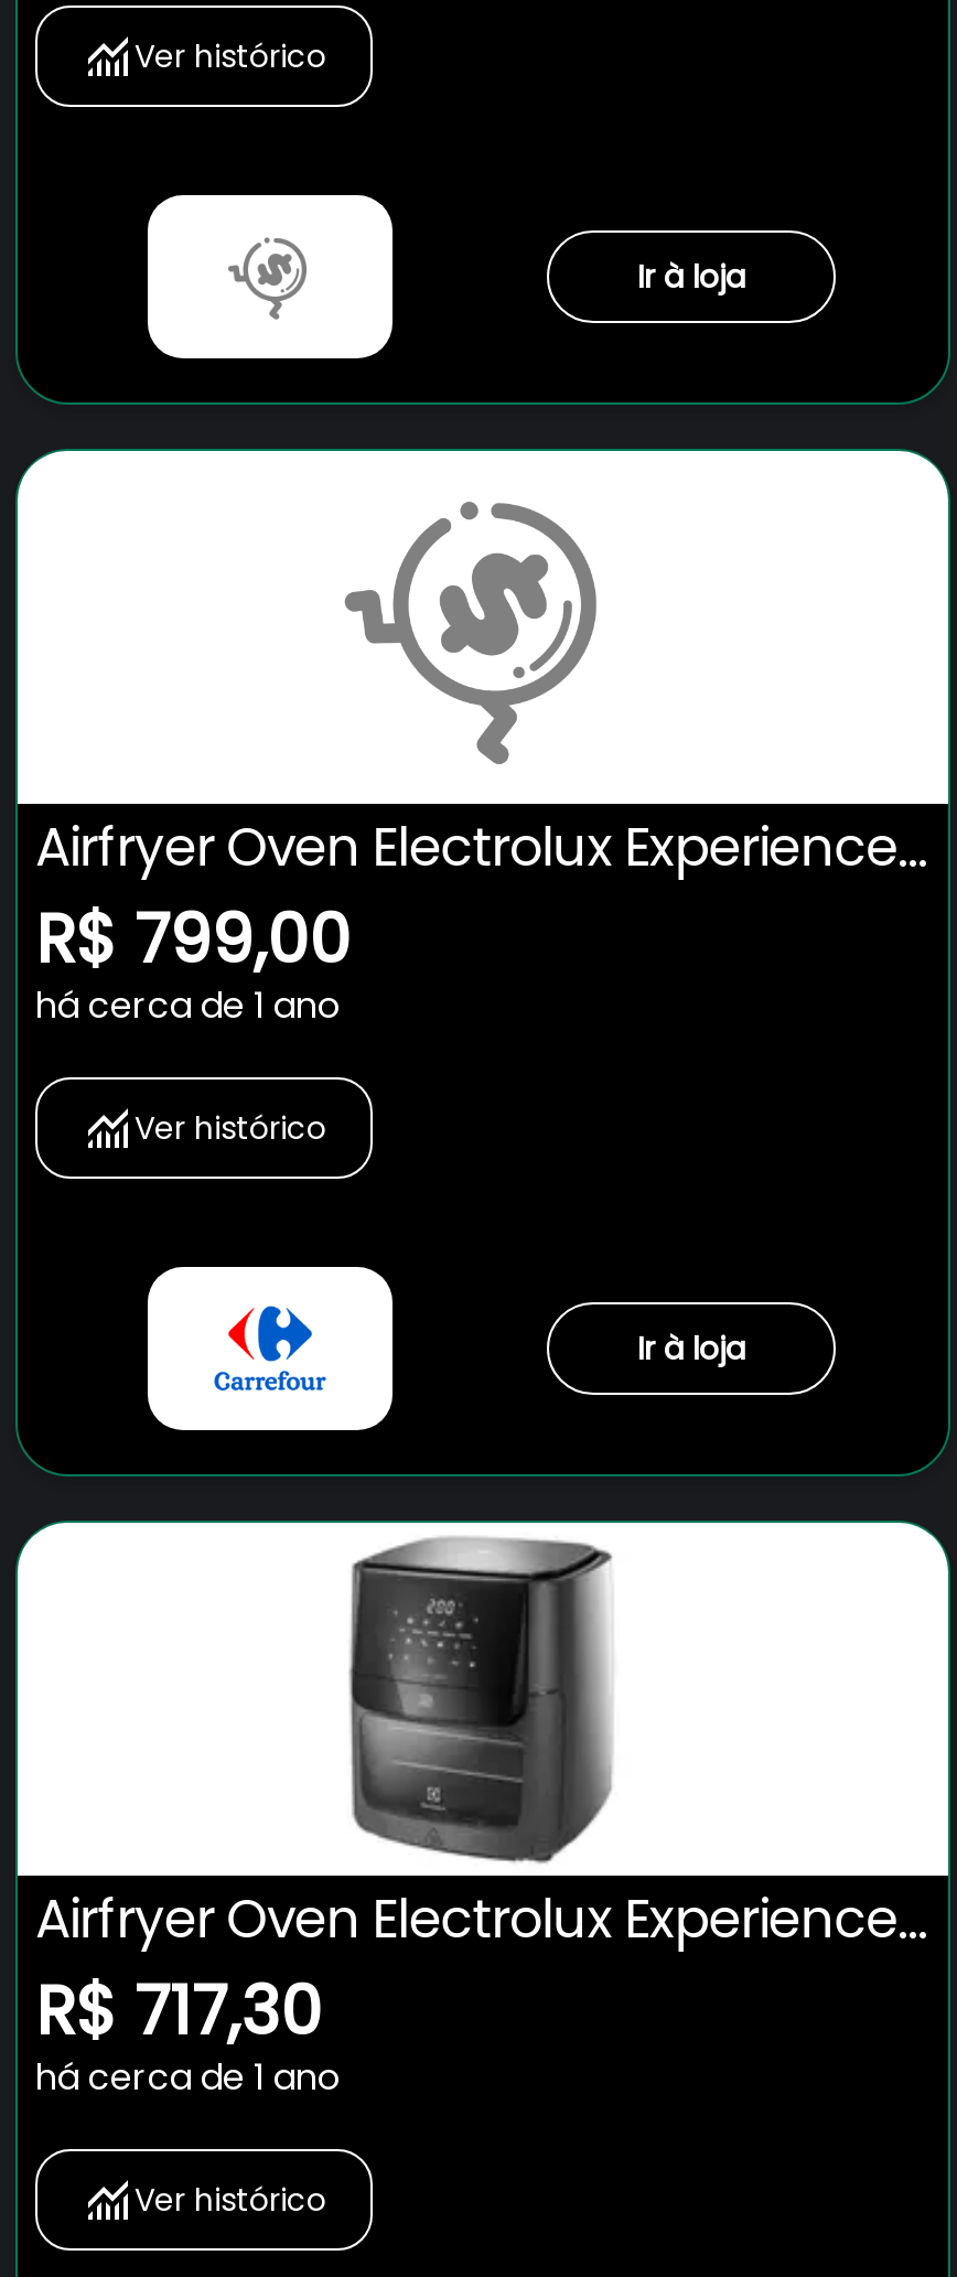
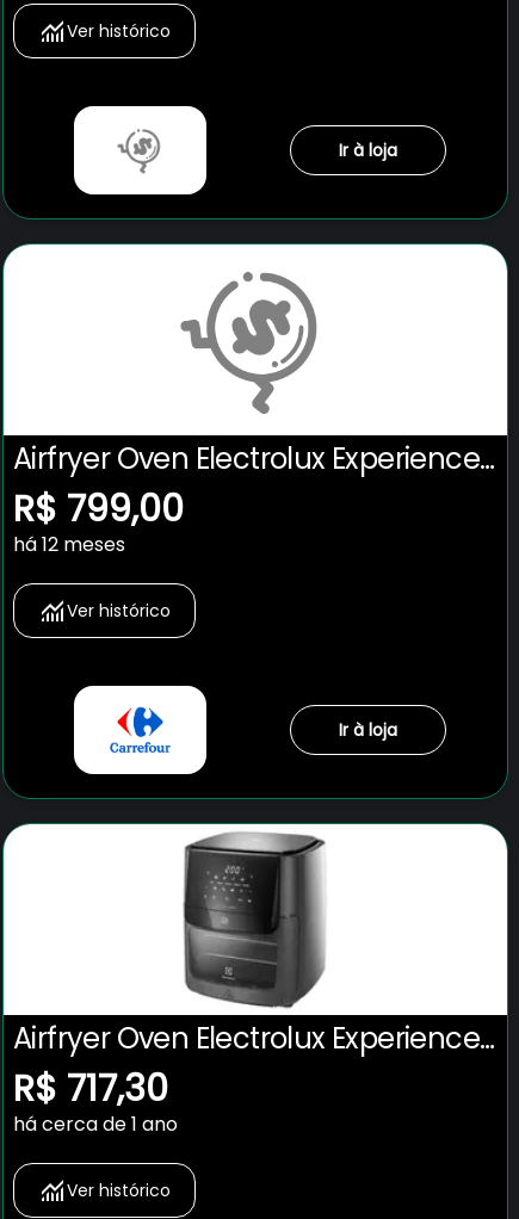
[35,981,340,1031] há cerca de 1 ano -> [13,531,125,558] há 12 meses

